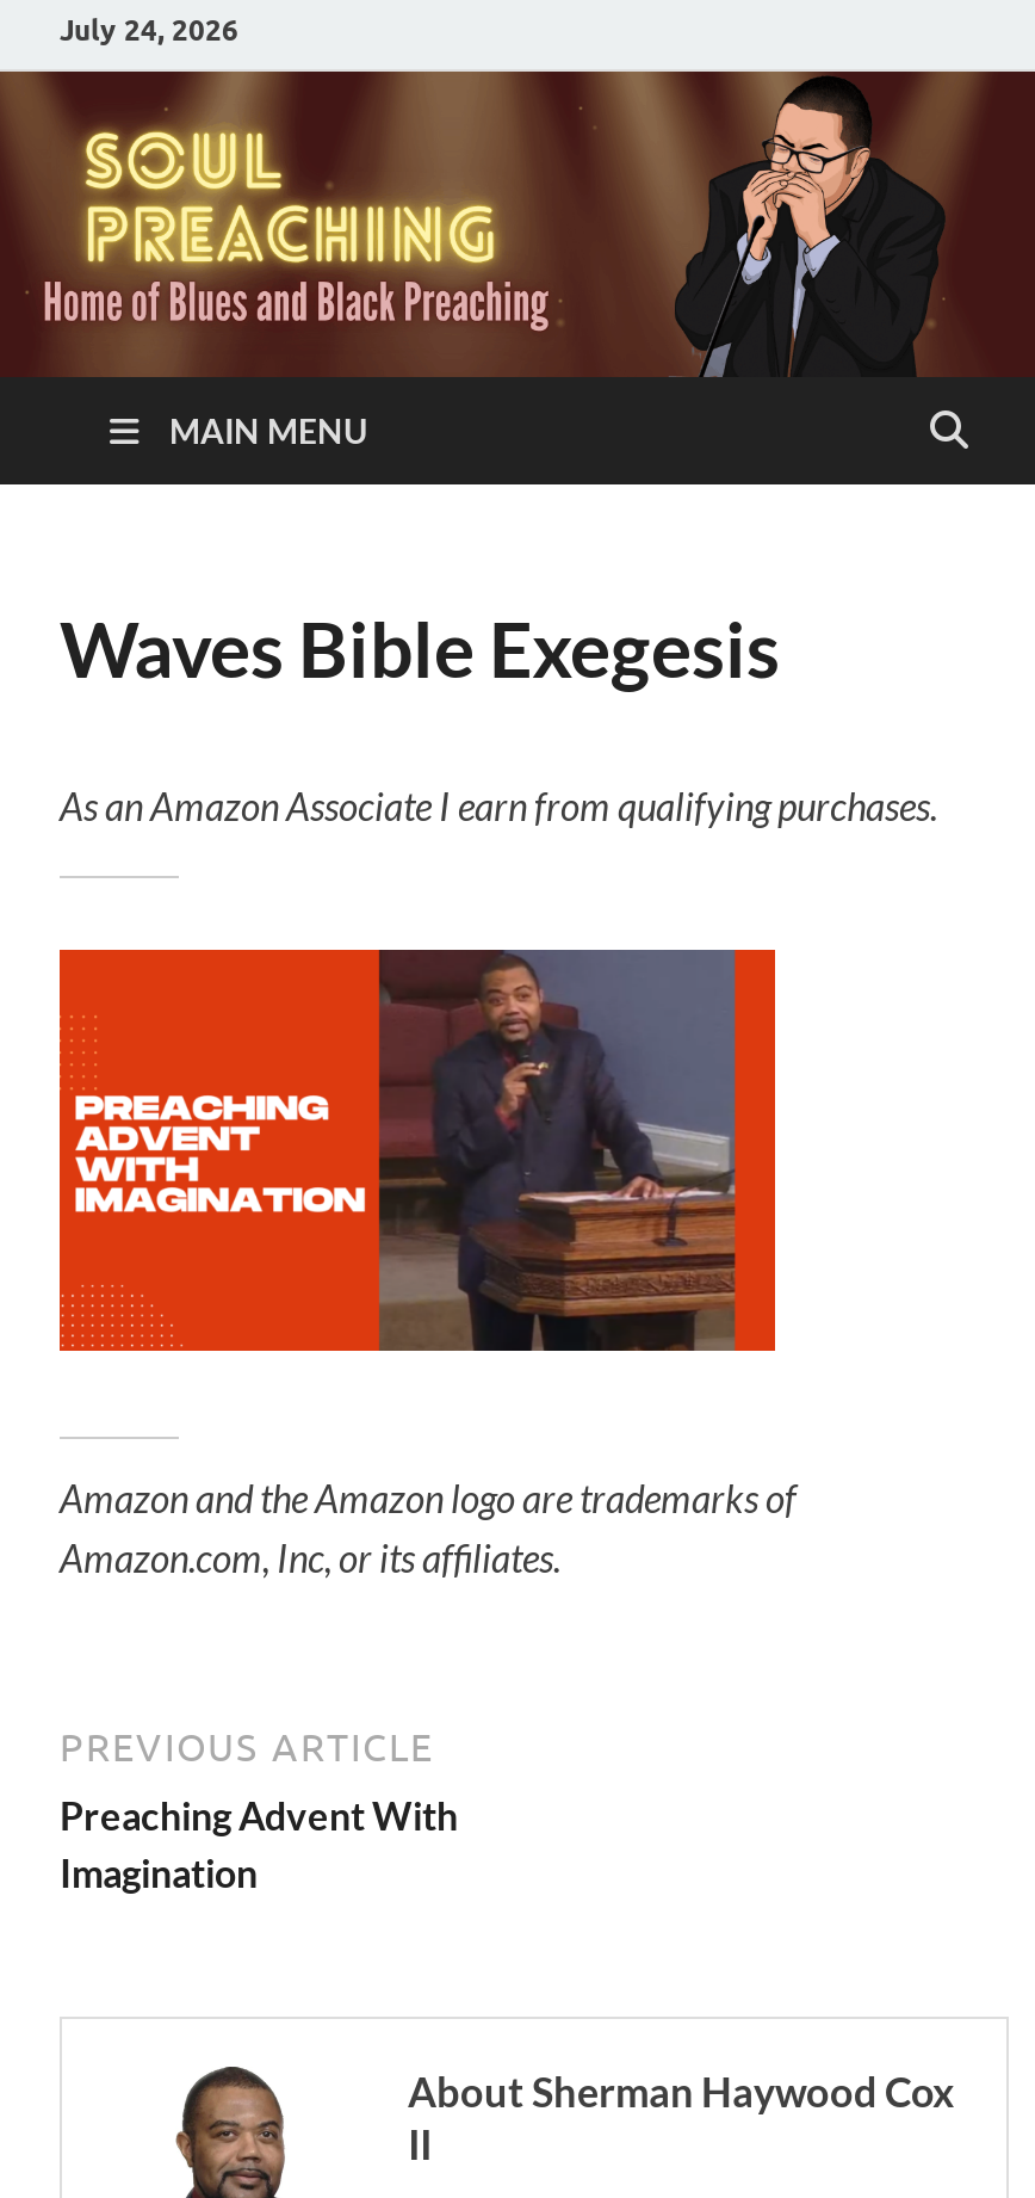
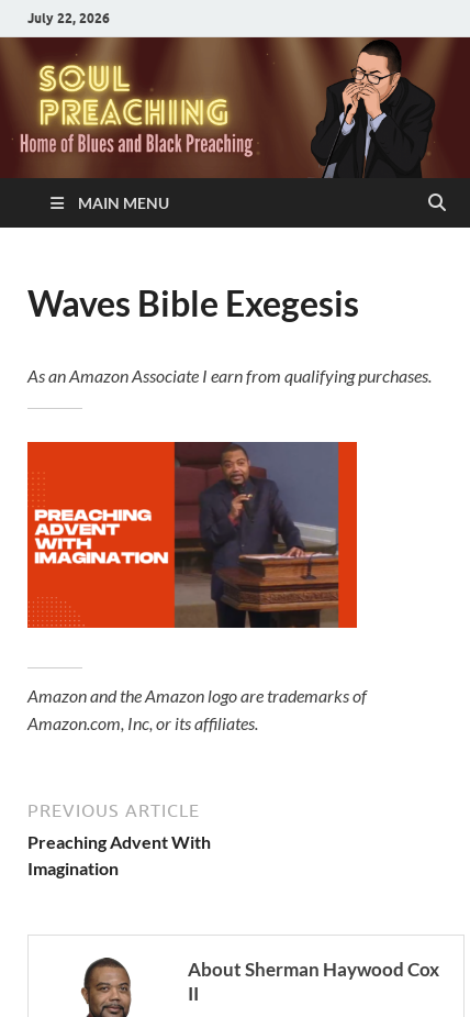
[60,11,238,47] July 24, 2026 -> [27,9,110,26] July 22, 2026

